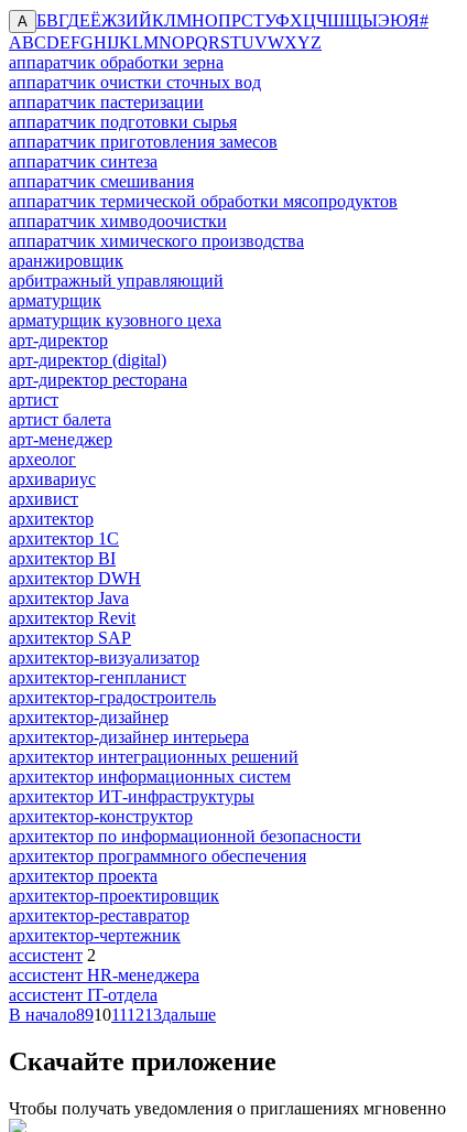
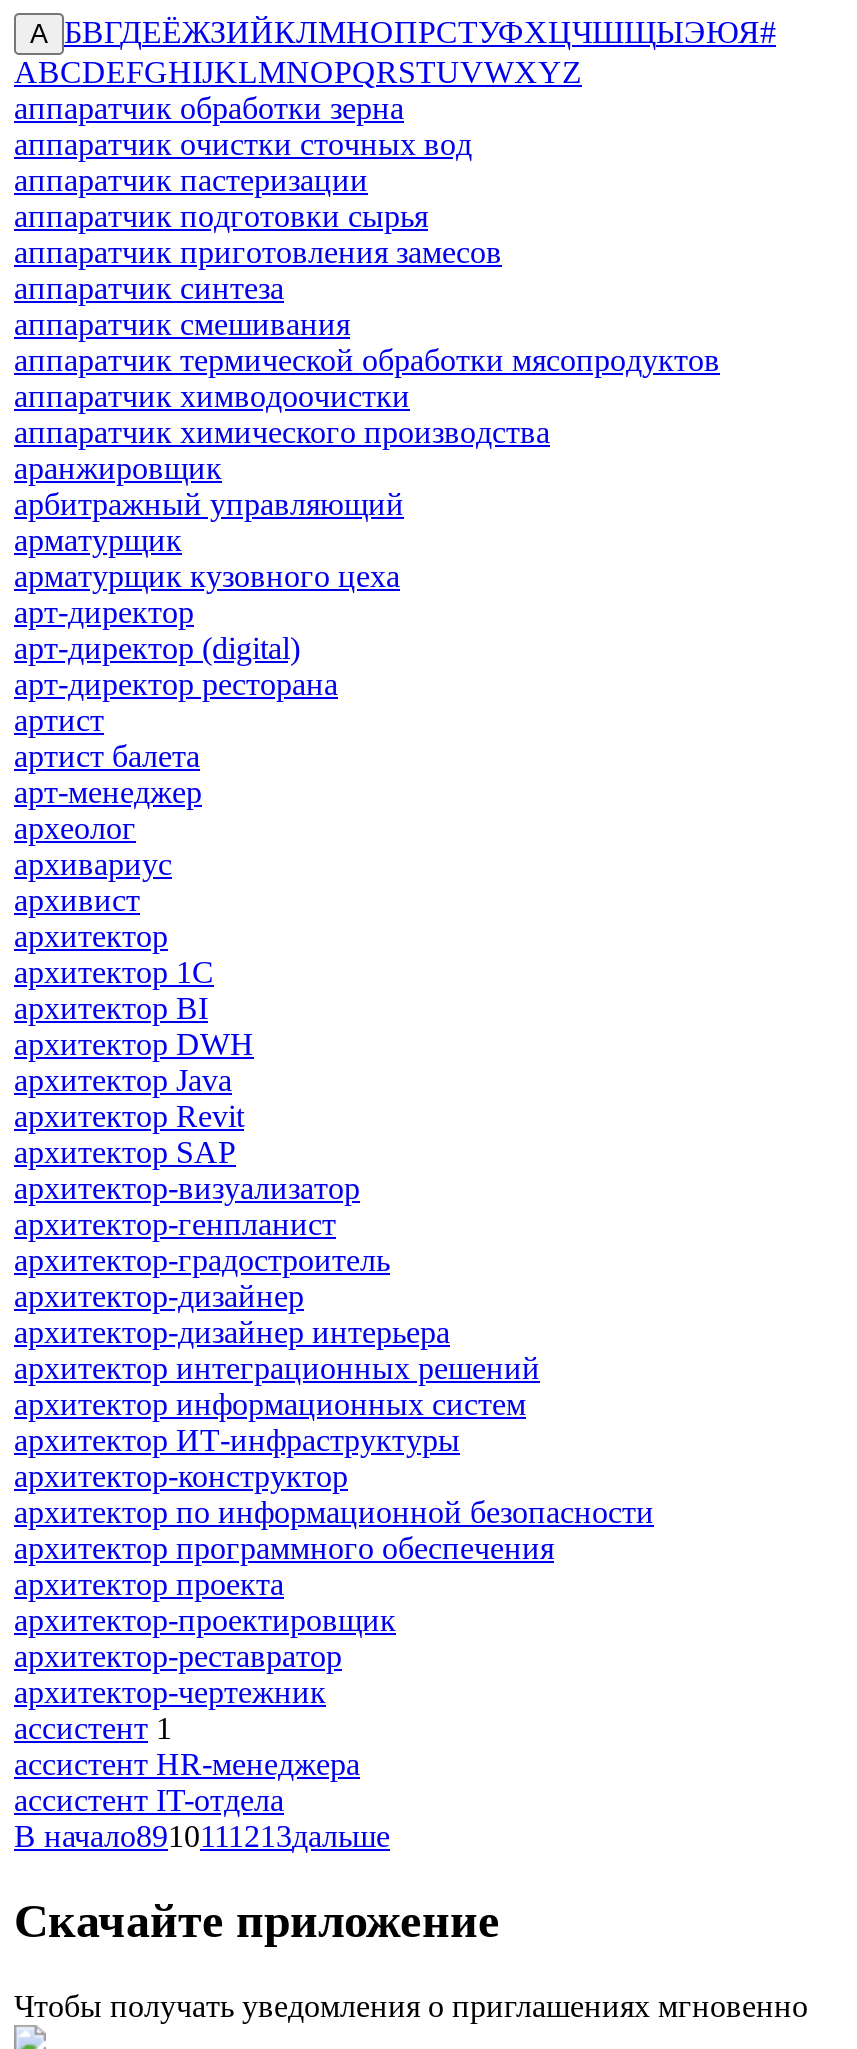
[9,946,96,964] ассистент 2 -> [14,1711,172,1745] ассистент 1

